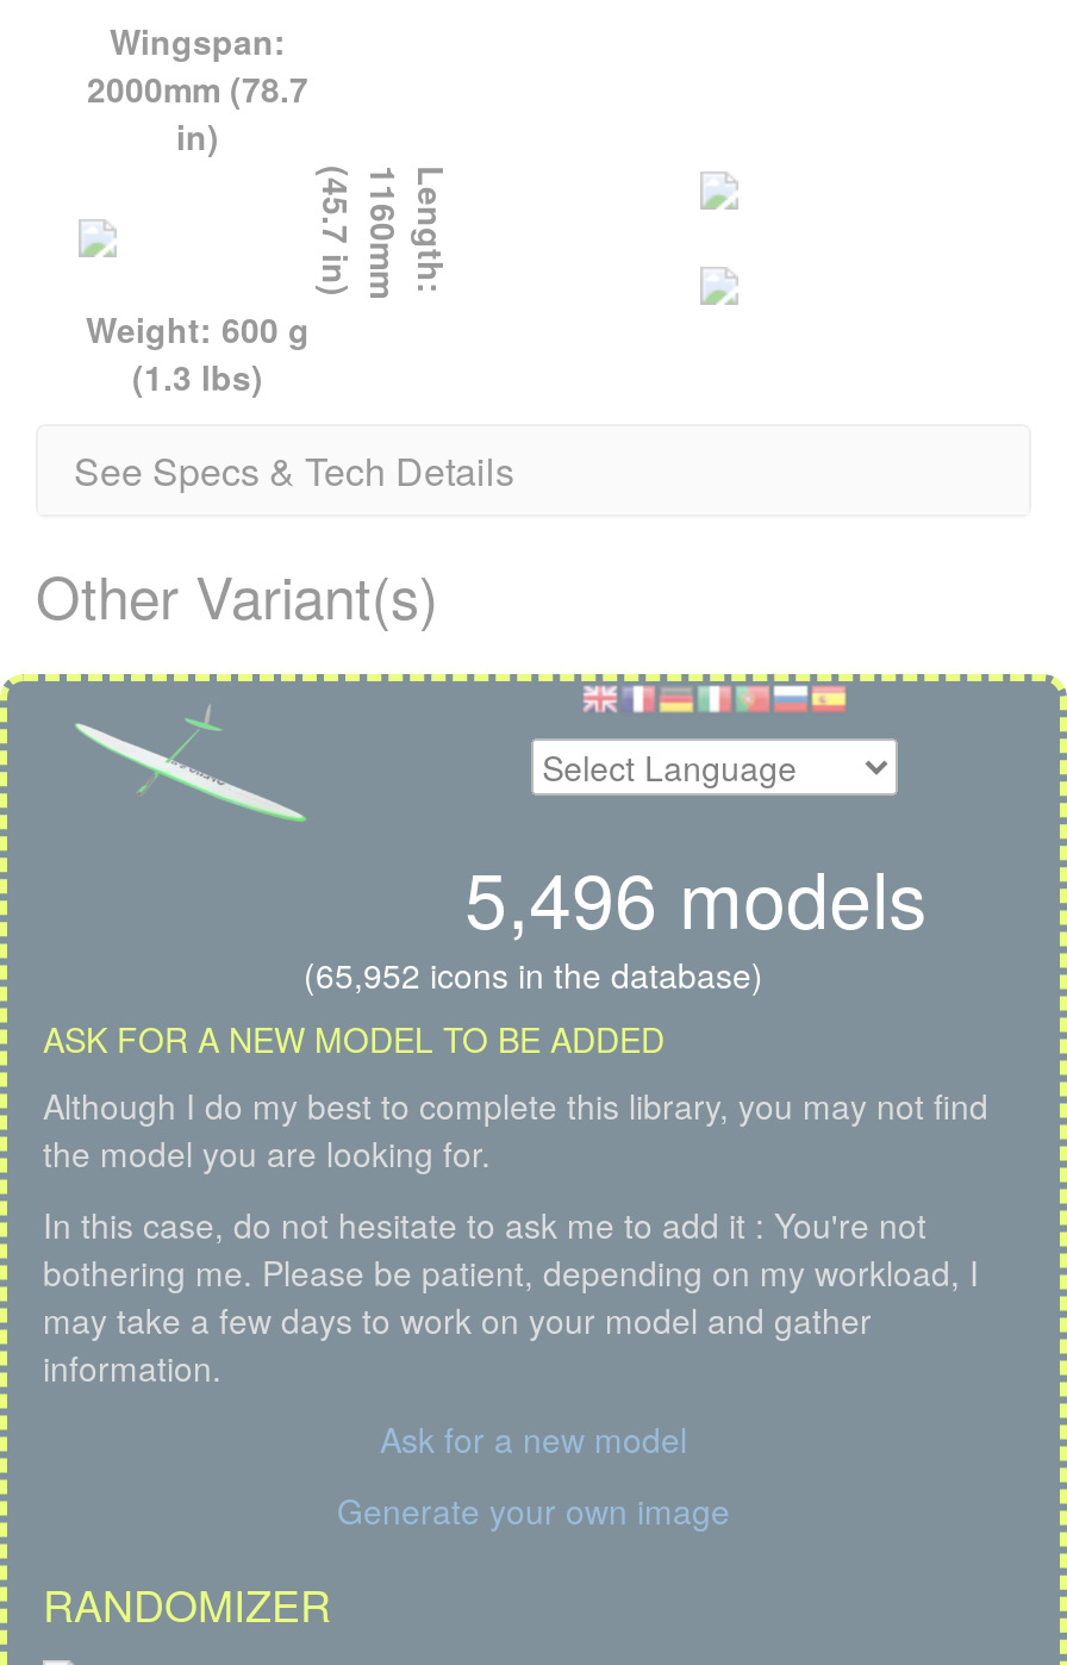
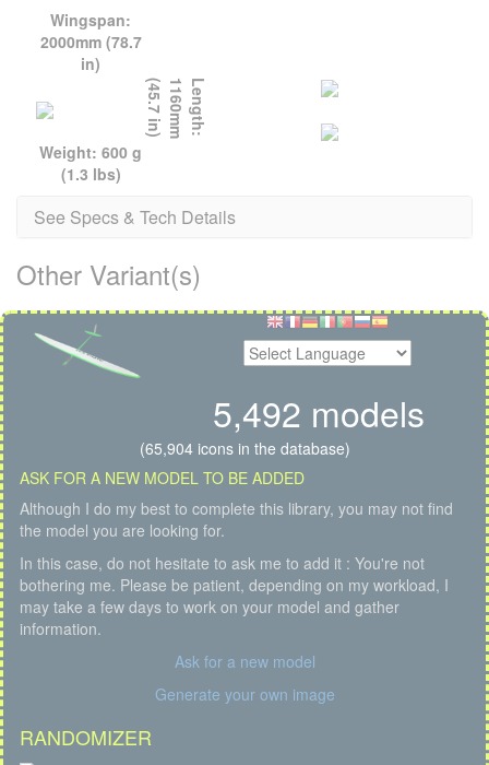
[465,840,927,949] 5,496 models -> [213,386,425,437] 5,492 models
[304,949,763,997] (65,952 icons in the database) -> [139,437,350,459] (65,904 icons in the database)

